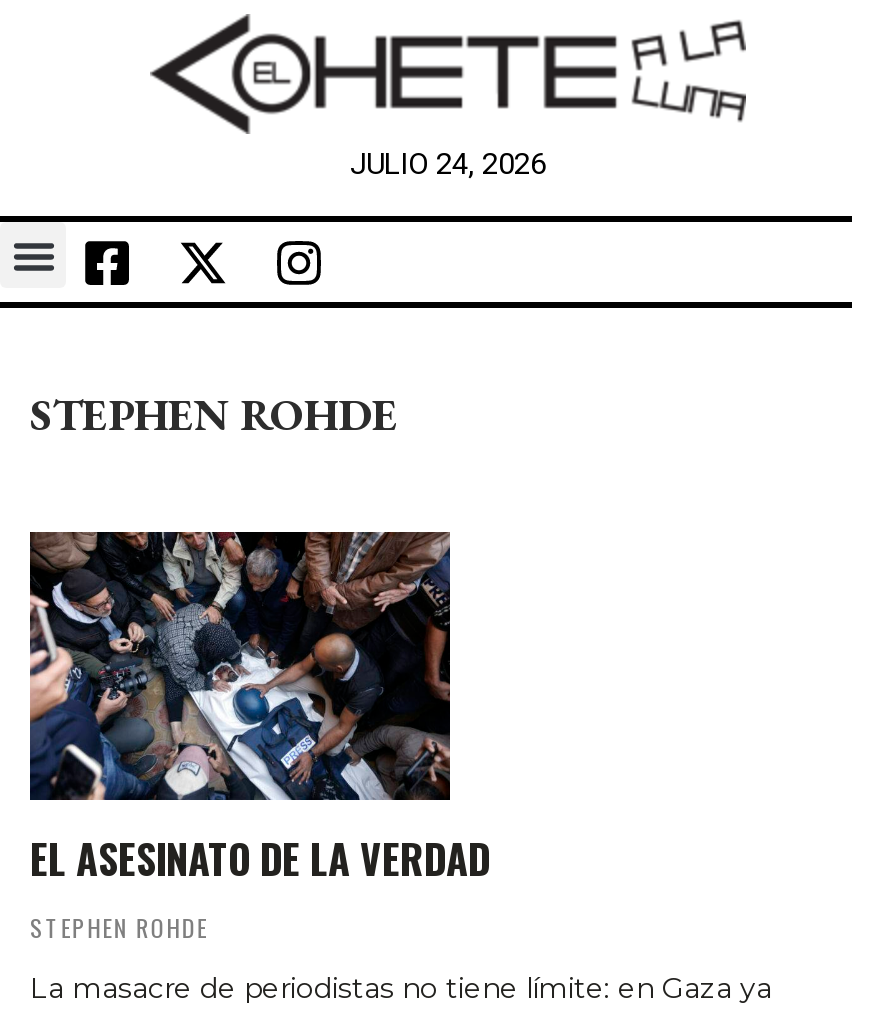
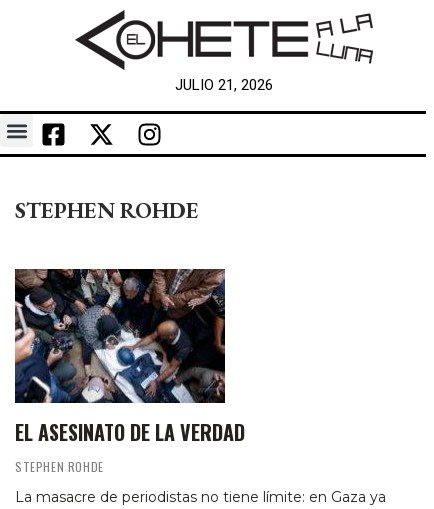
[350,146,546,182] JULIO 24, 2026 -> [175,76,273,94] JULIO 21, 2026

